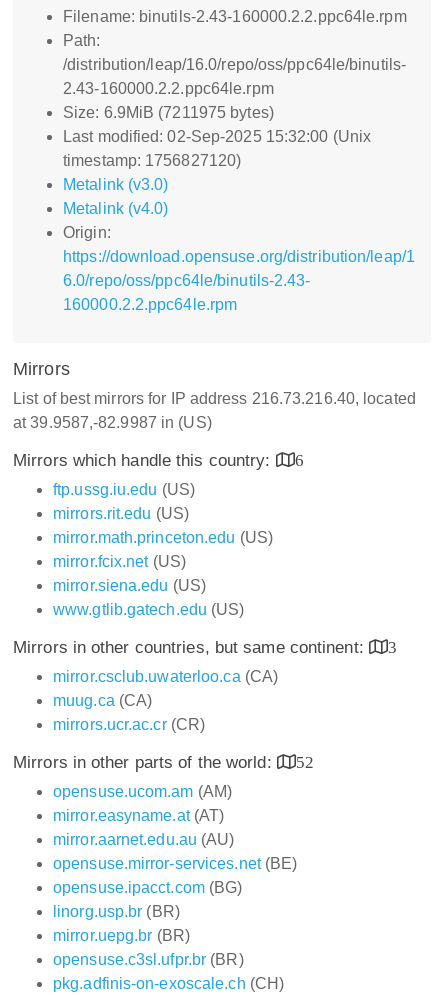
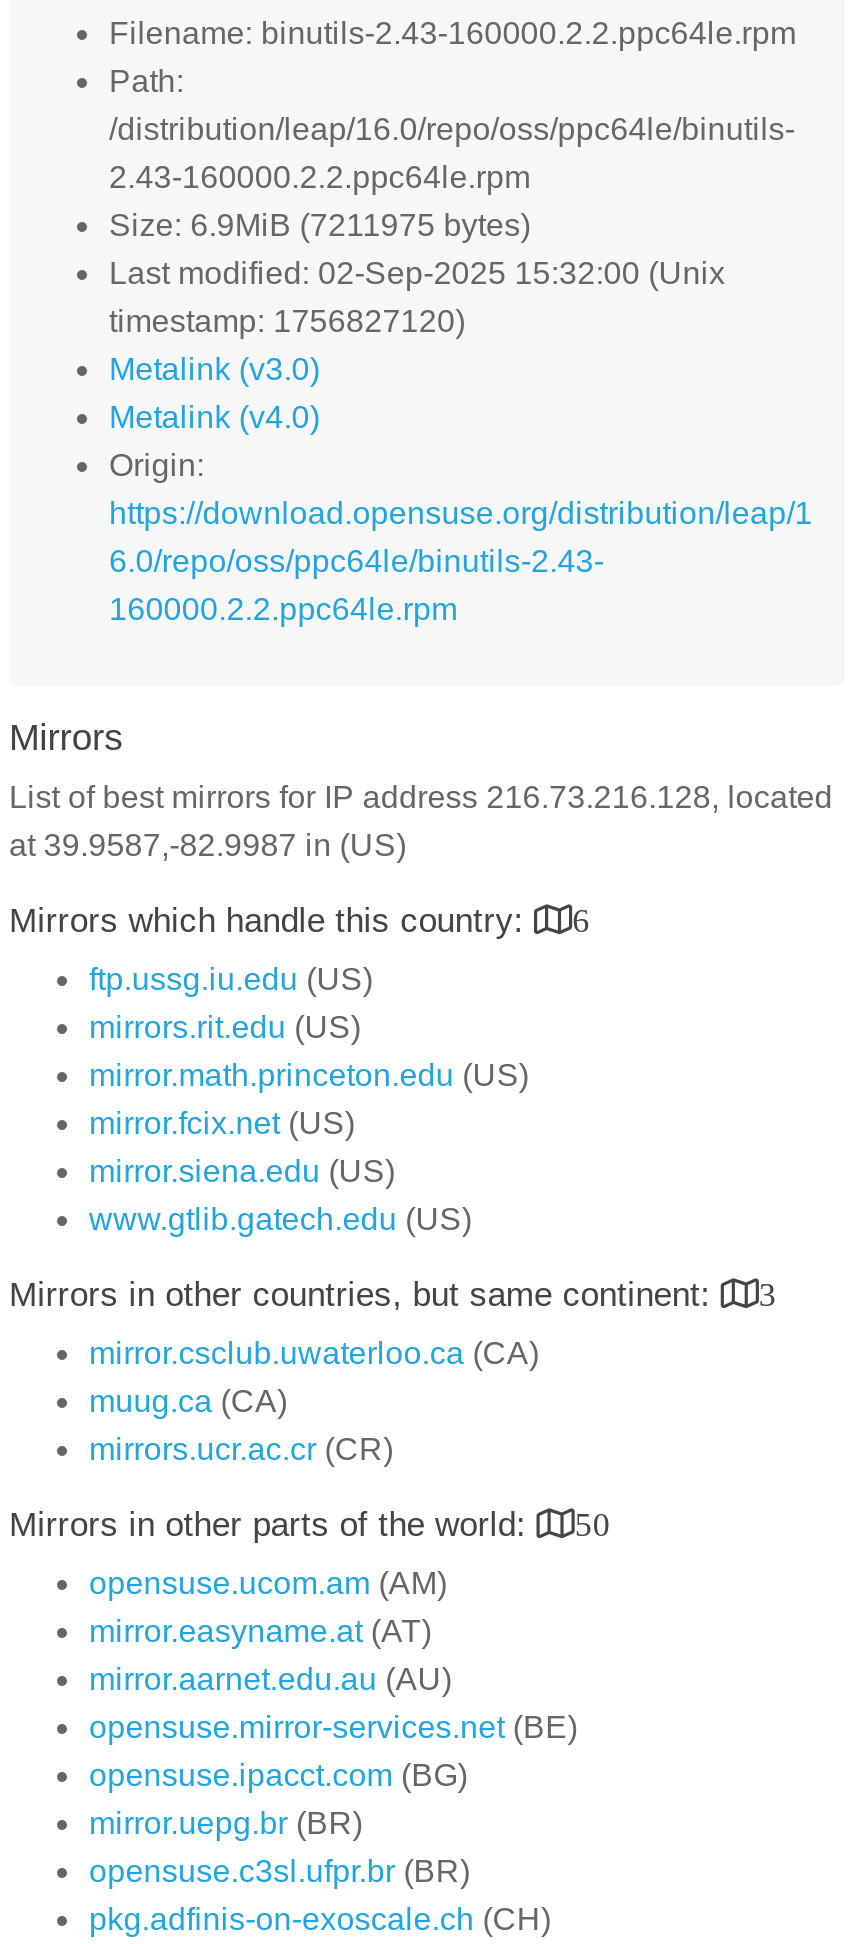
[13,390,416,407] List of best mirrors for IP address 216.73.216.40, located -> [9,780,833,814] List of best mirrors for IP address 216.73.216.128, located
[13,753,314,772] Mirrors in other parts of the world: 52 -> [9,1506,611,1544] Mirrors in other parts of the world: 50
[53,903,180,920] linorg.usp.br (BR) -> none

